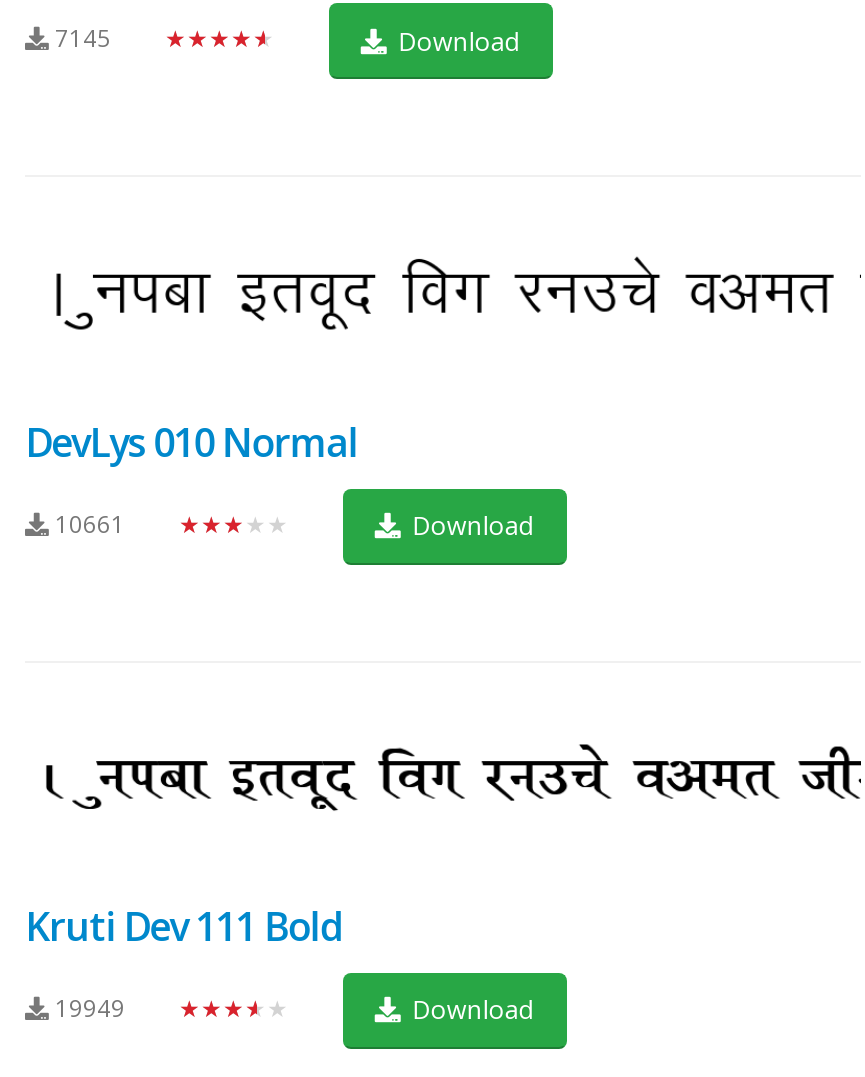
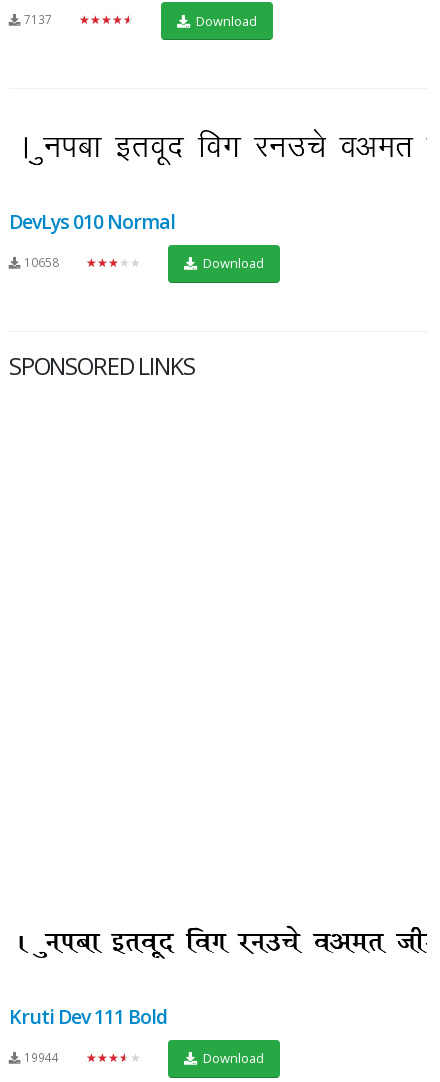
[55,22,111,54] 7145 -> [24,11,52,27] 7137
[55,506,125,538] 10661 -> [24,254,59,270] 10658
none -> [9,350,194,382] SPONSORED LINKS
[55,991,125,1023] 19949 -> [24,1049,59,1065] 19944

